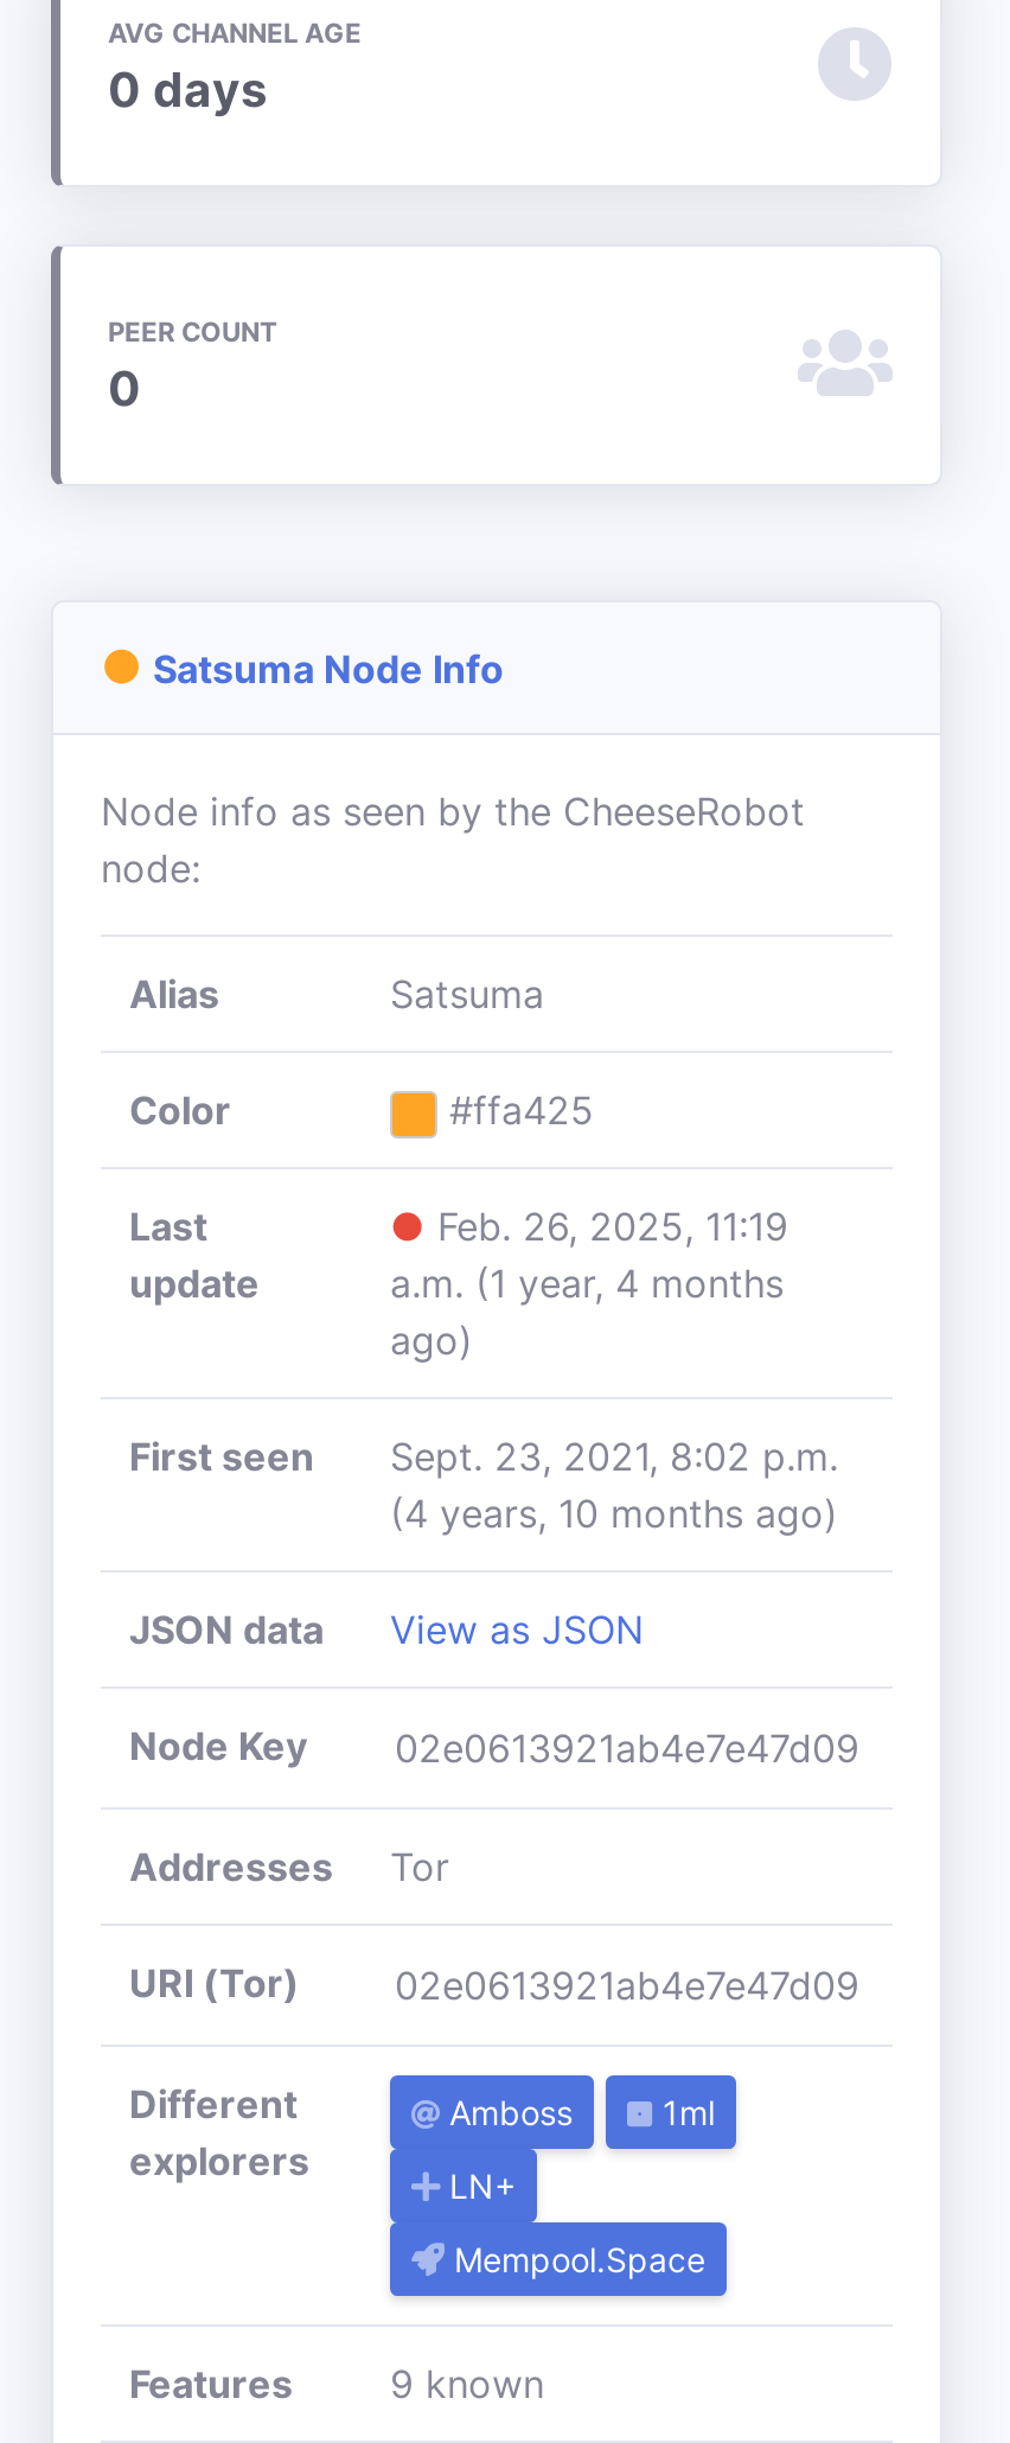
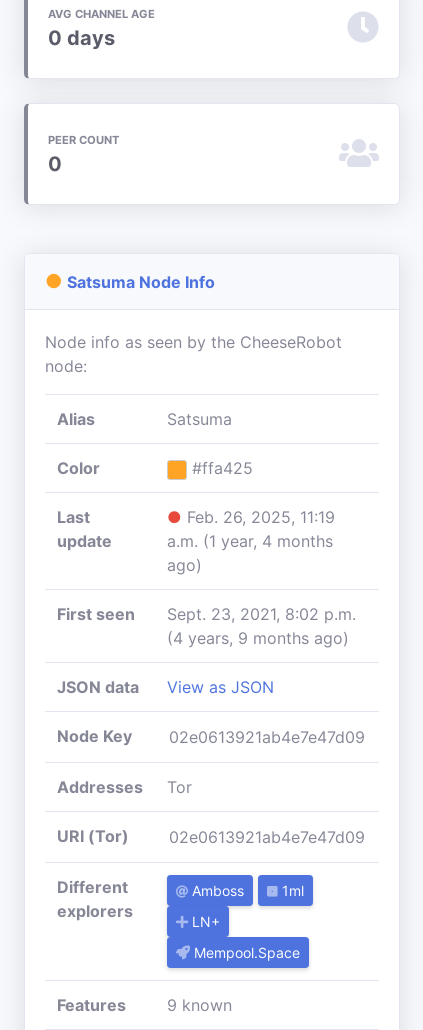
[390,1490,838,1537] (4 years, 10 months ago) -> [167,628,349,648] (4 years, 9 months ago)

